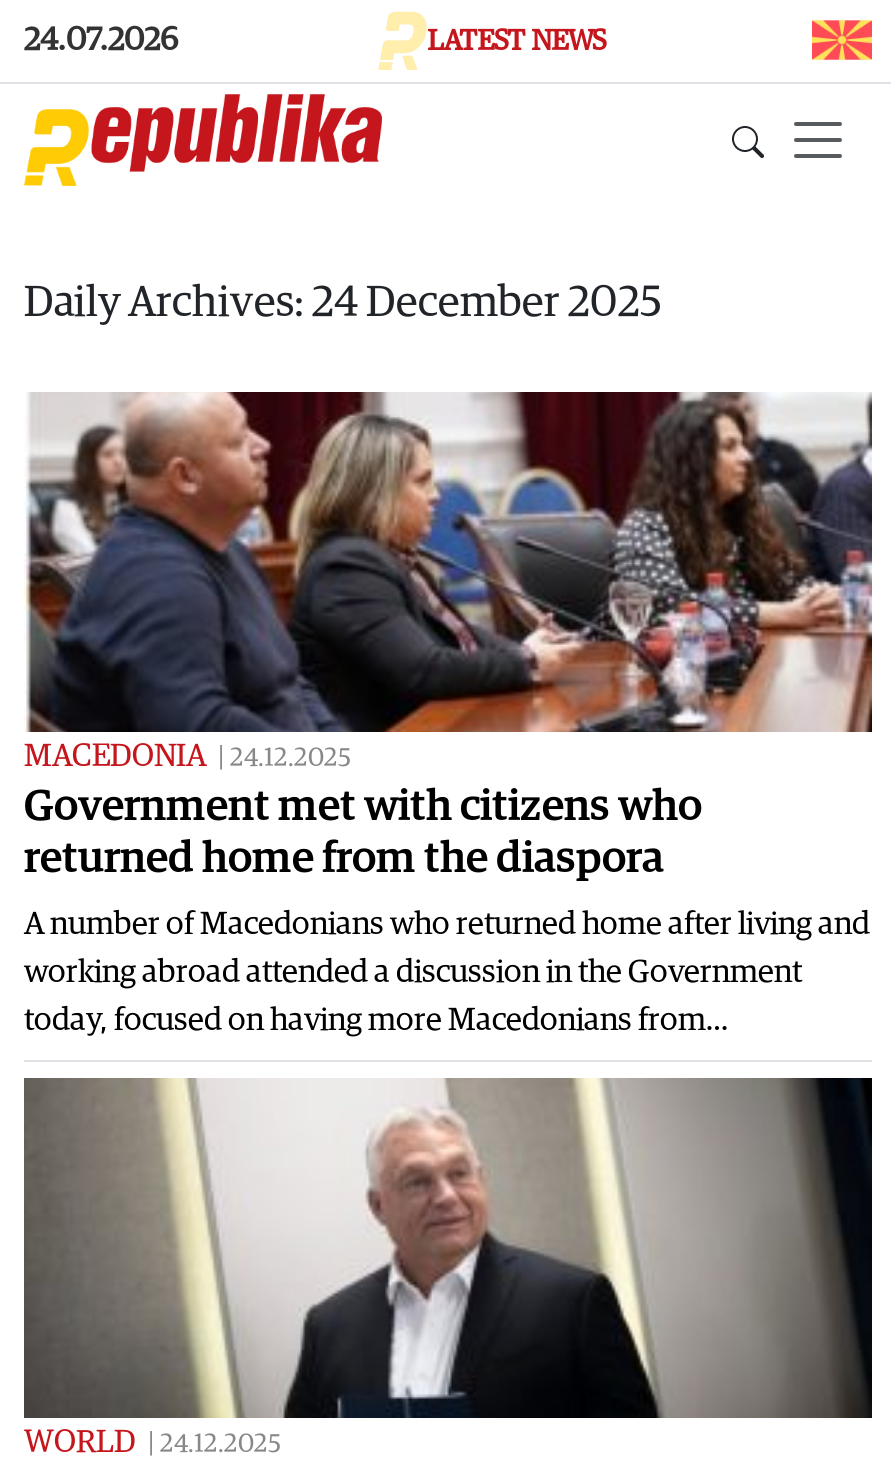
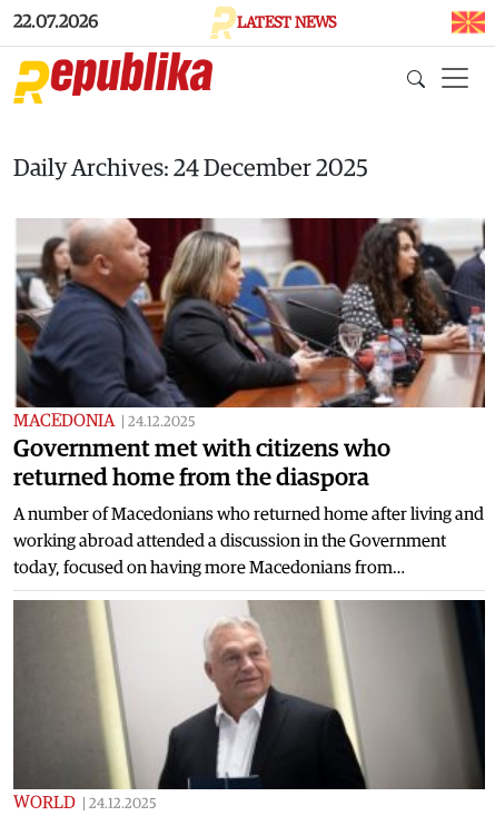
[24,25,178,57] 24.07.2026 -> [13,14,98,32] 22.07.2026

